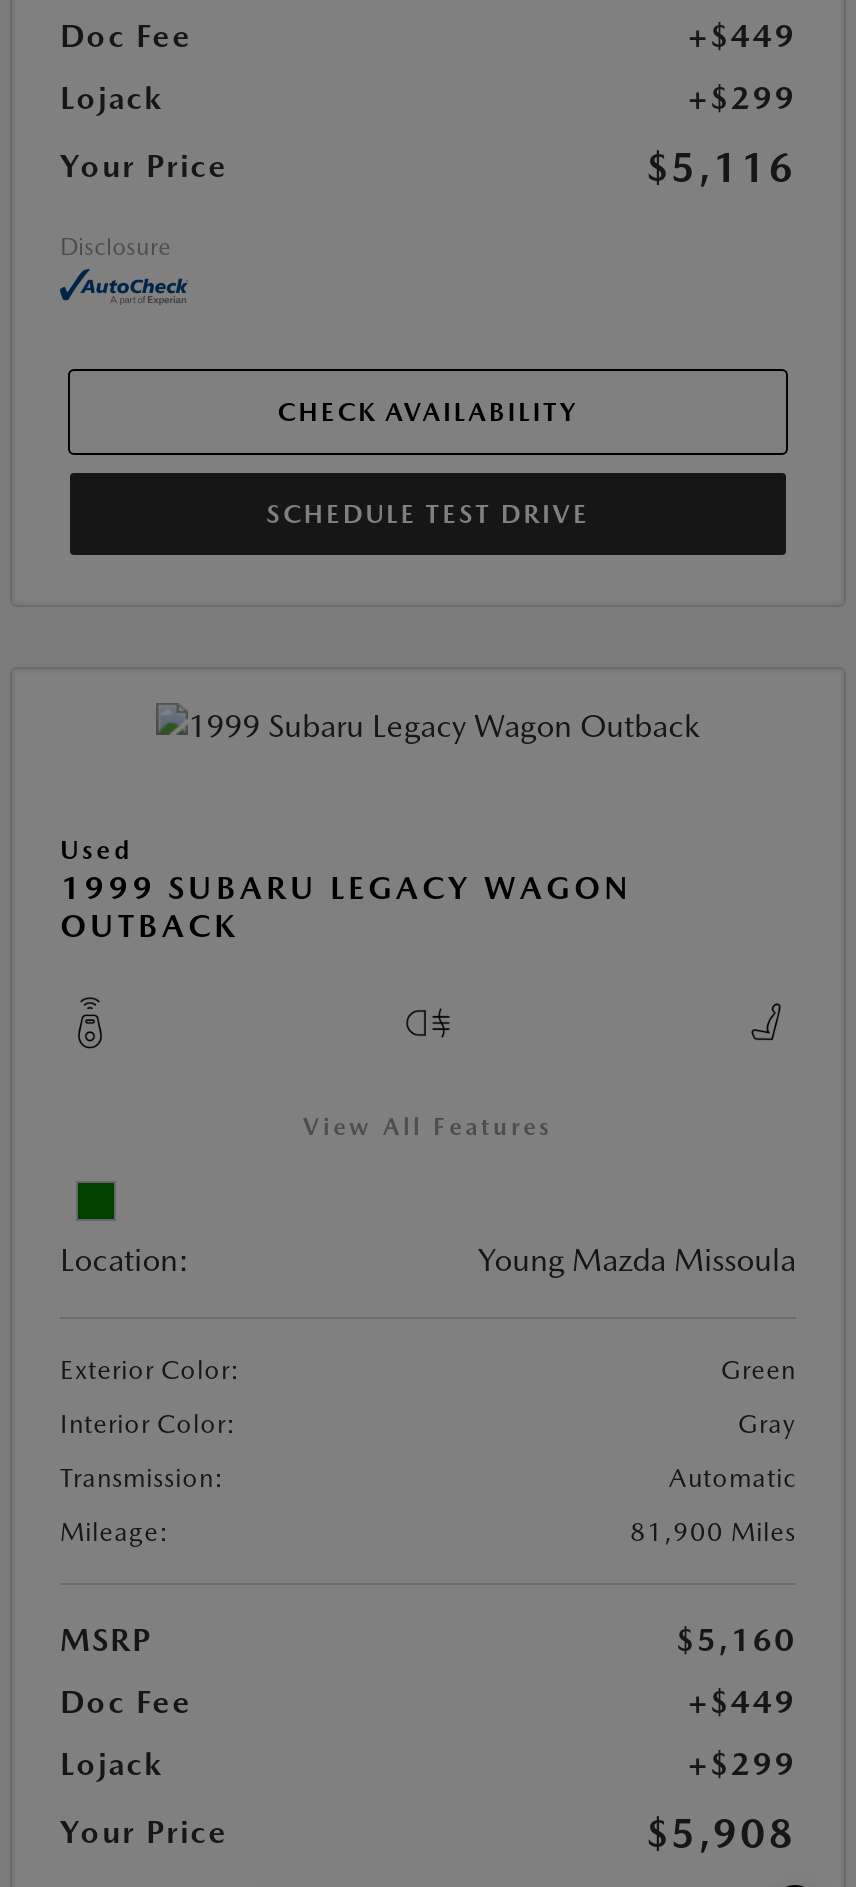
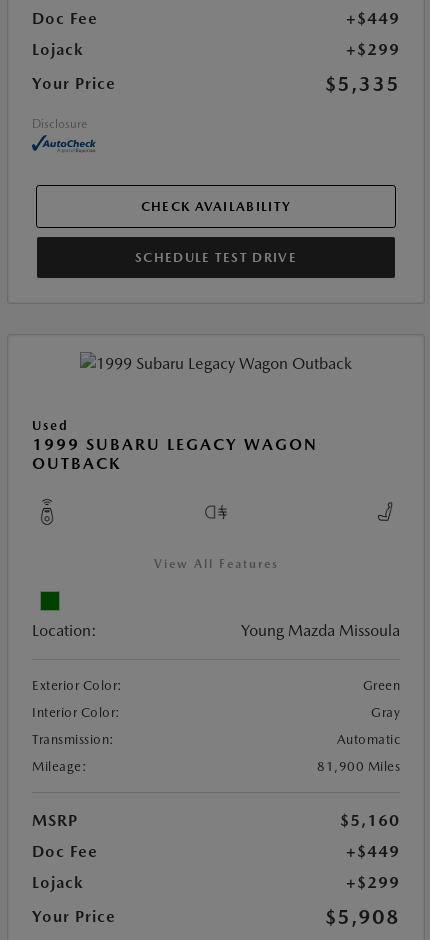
[646,143,796,191] $5,116 -> [325,72,400,96] $5,335

